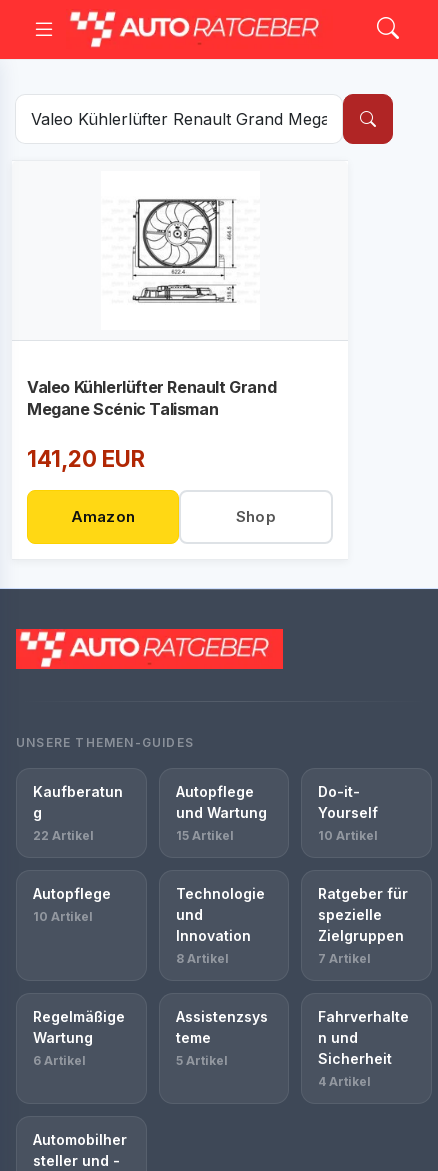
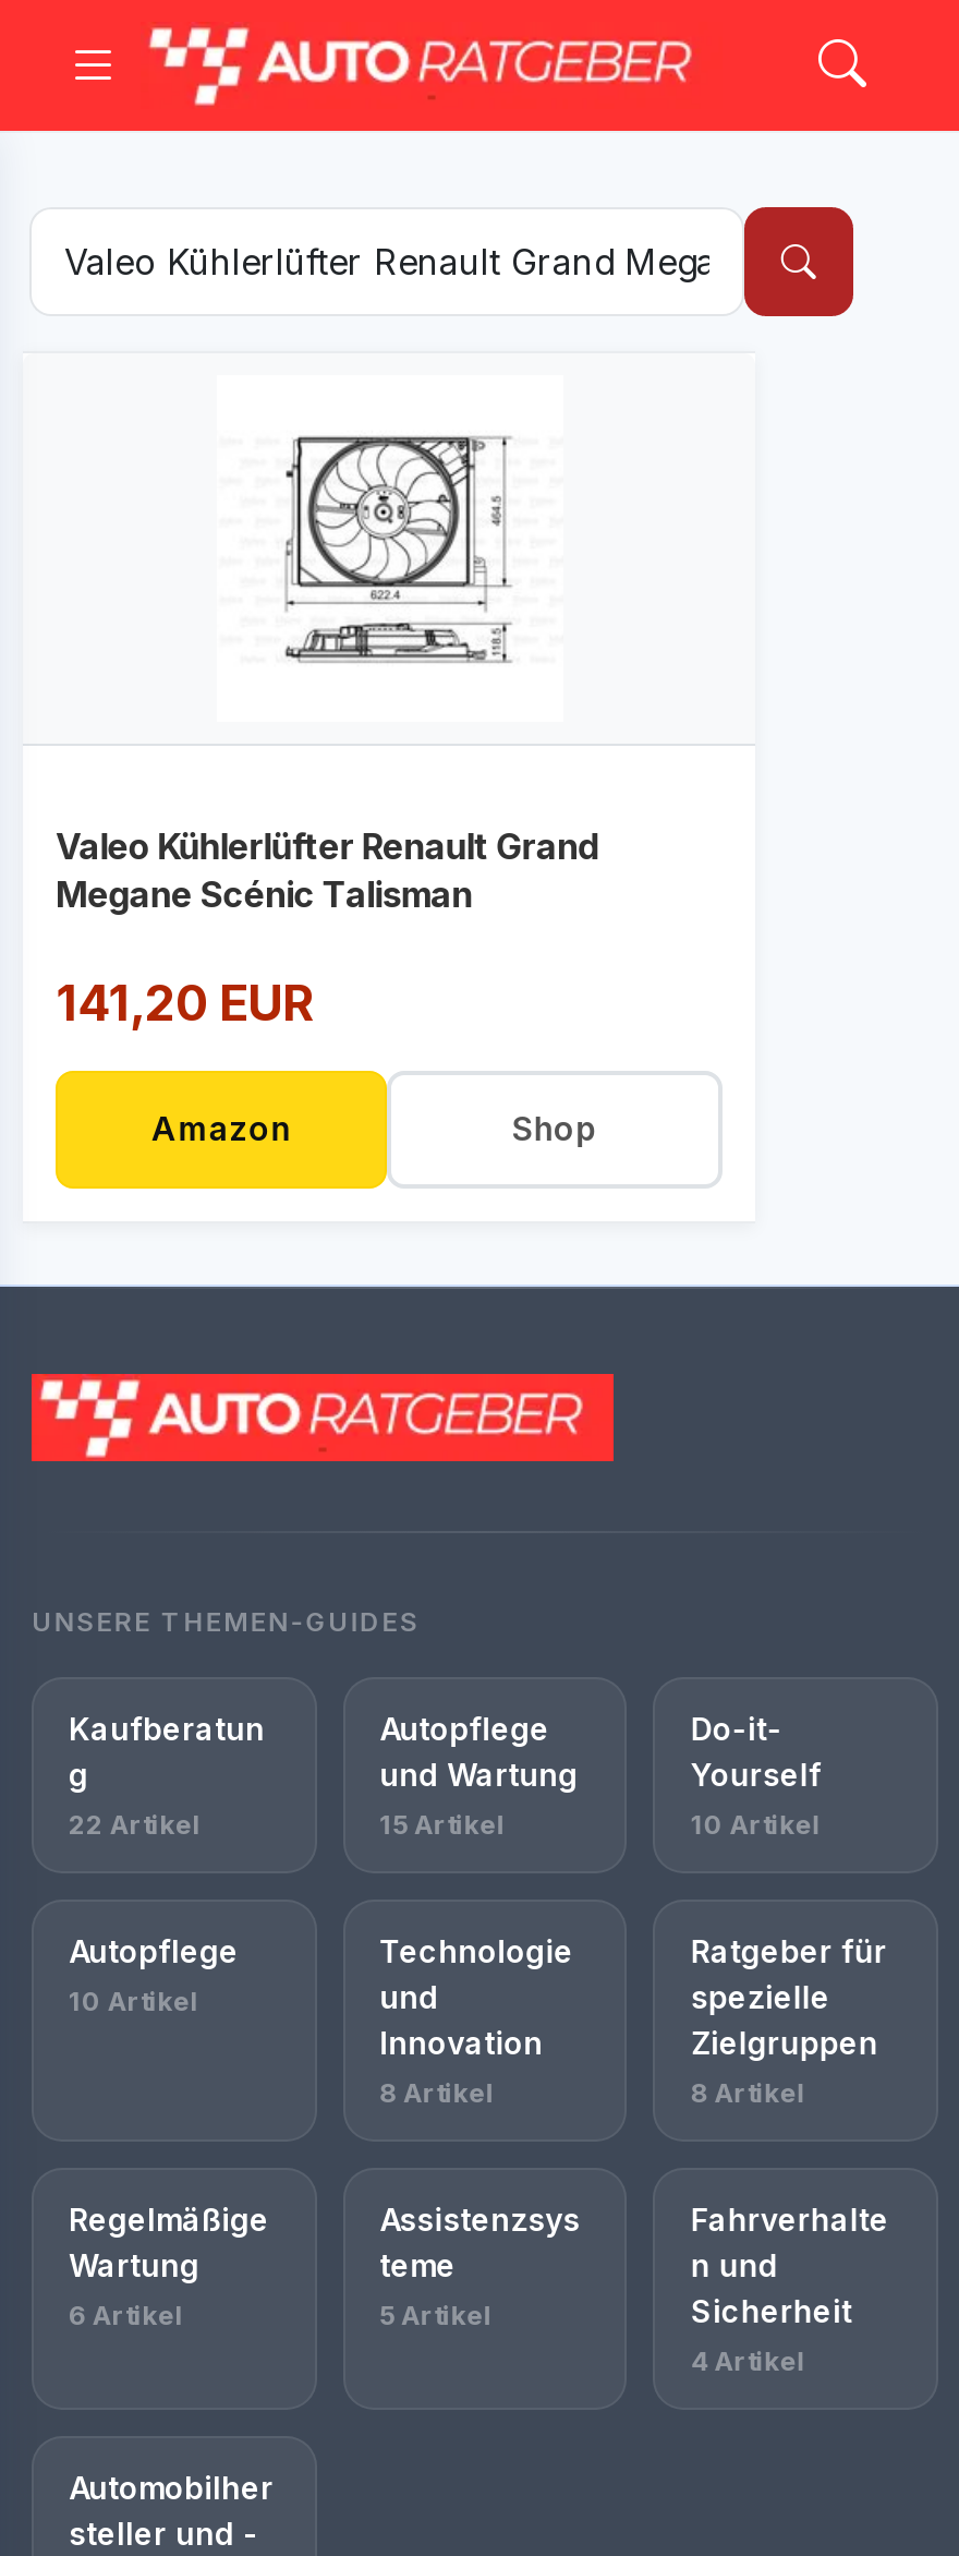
[318,951,371,966] 7 Artikel -> [690,2076,806,2109] 8 Artikel

